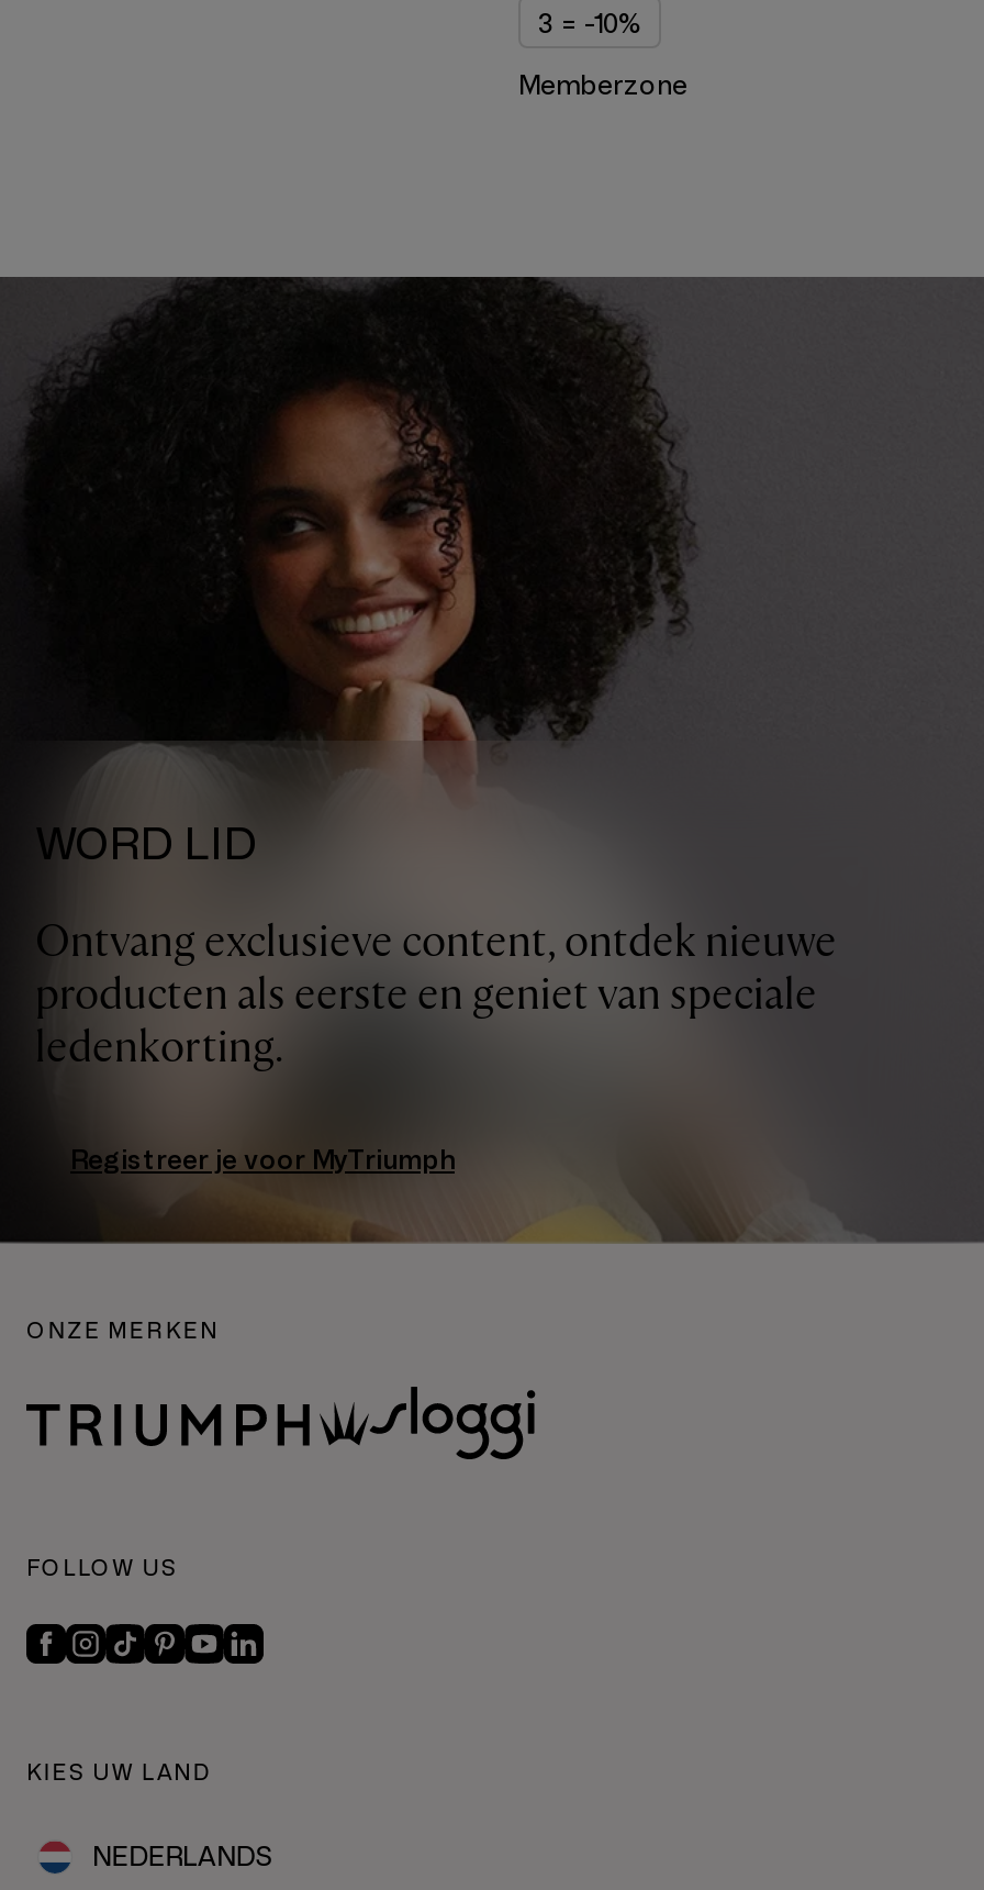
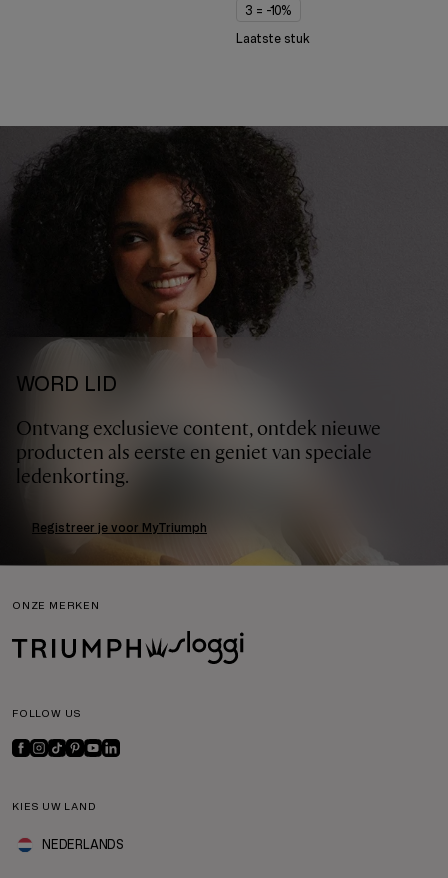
[518,71,687,102] Memberzone -> [236,32,310,46] Laatste stuk

